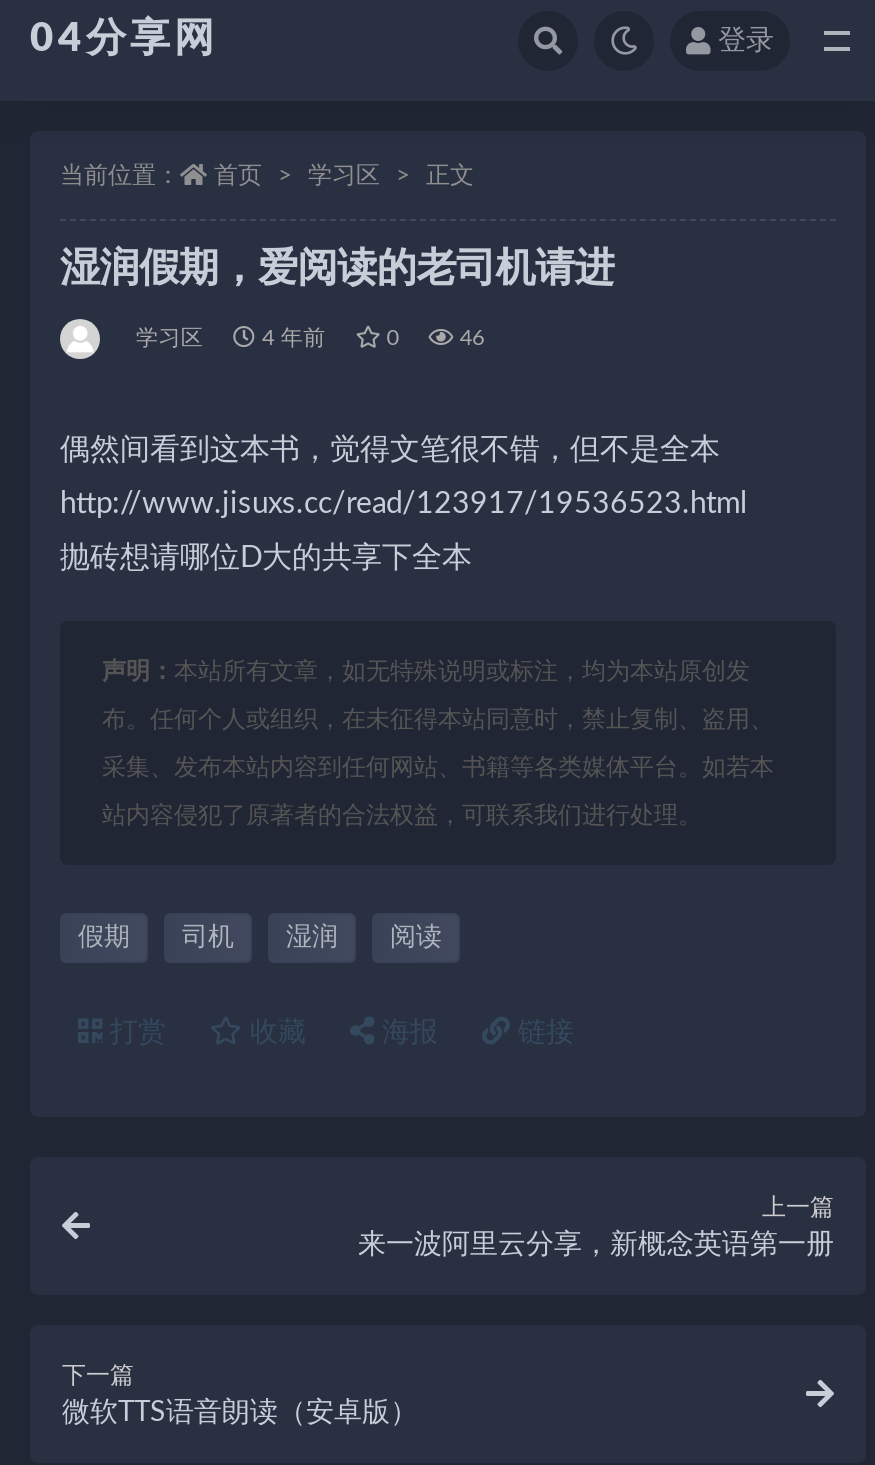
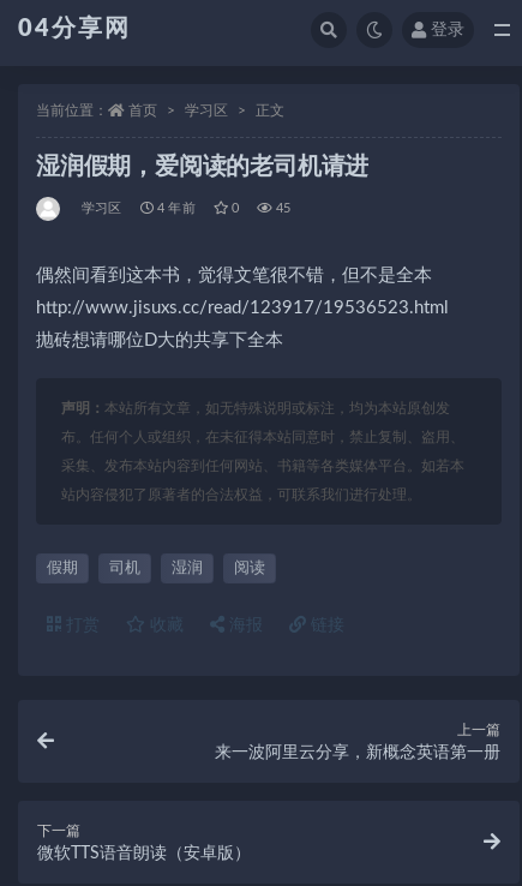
[453,327,484,349] 46 -> [272,202,291,215] 45

